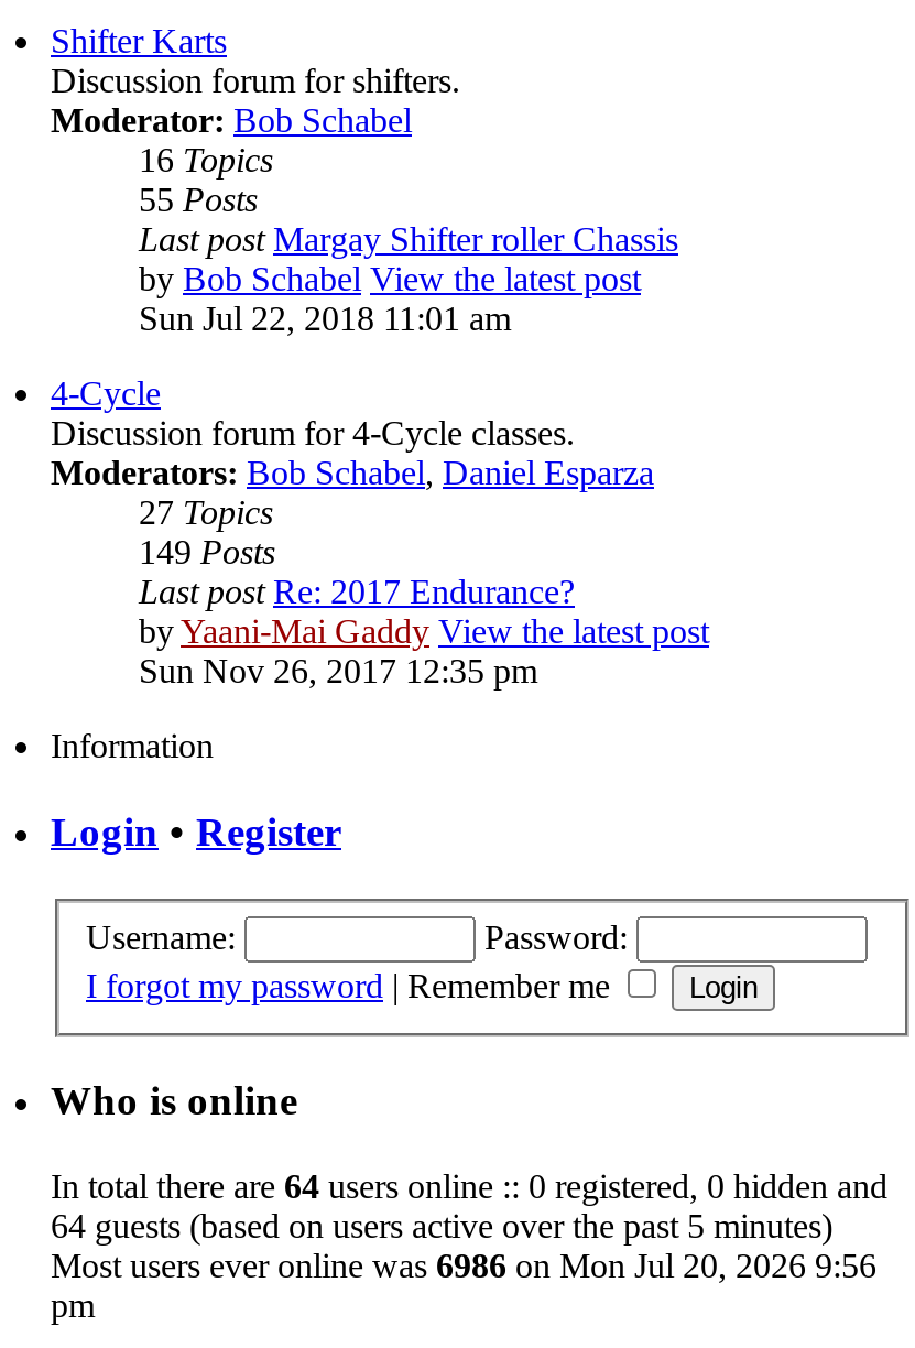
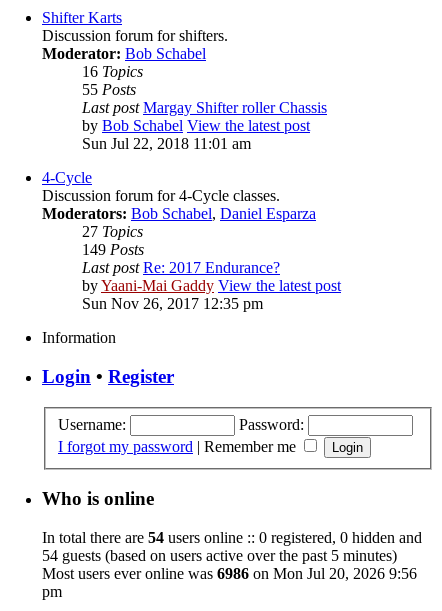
[51,1167,887,1205] In total there are 64 users online :: 0 registered, 0 hidden and -> [42,529,422,546] In total there are 54 users online :: 0 registered, 0 hidden and
[51,1207,832,1244] 64 guests (based on users active over the past 5 minutes) -> [42,547,397,564] 54 guests (based on users active over the past 5 minutes)

